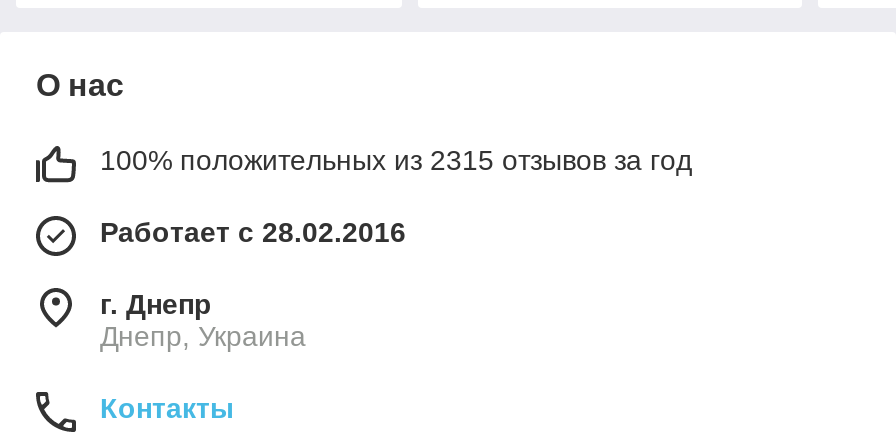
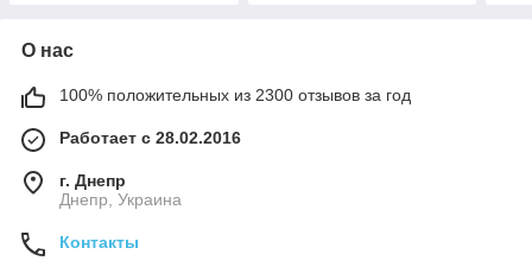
[100,143,692,175] 100% положительных из 2315 отзывов за год -> [59,85,411,104] 100% положительных из 2300 отзывов за год

